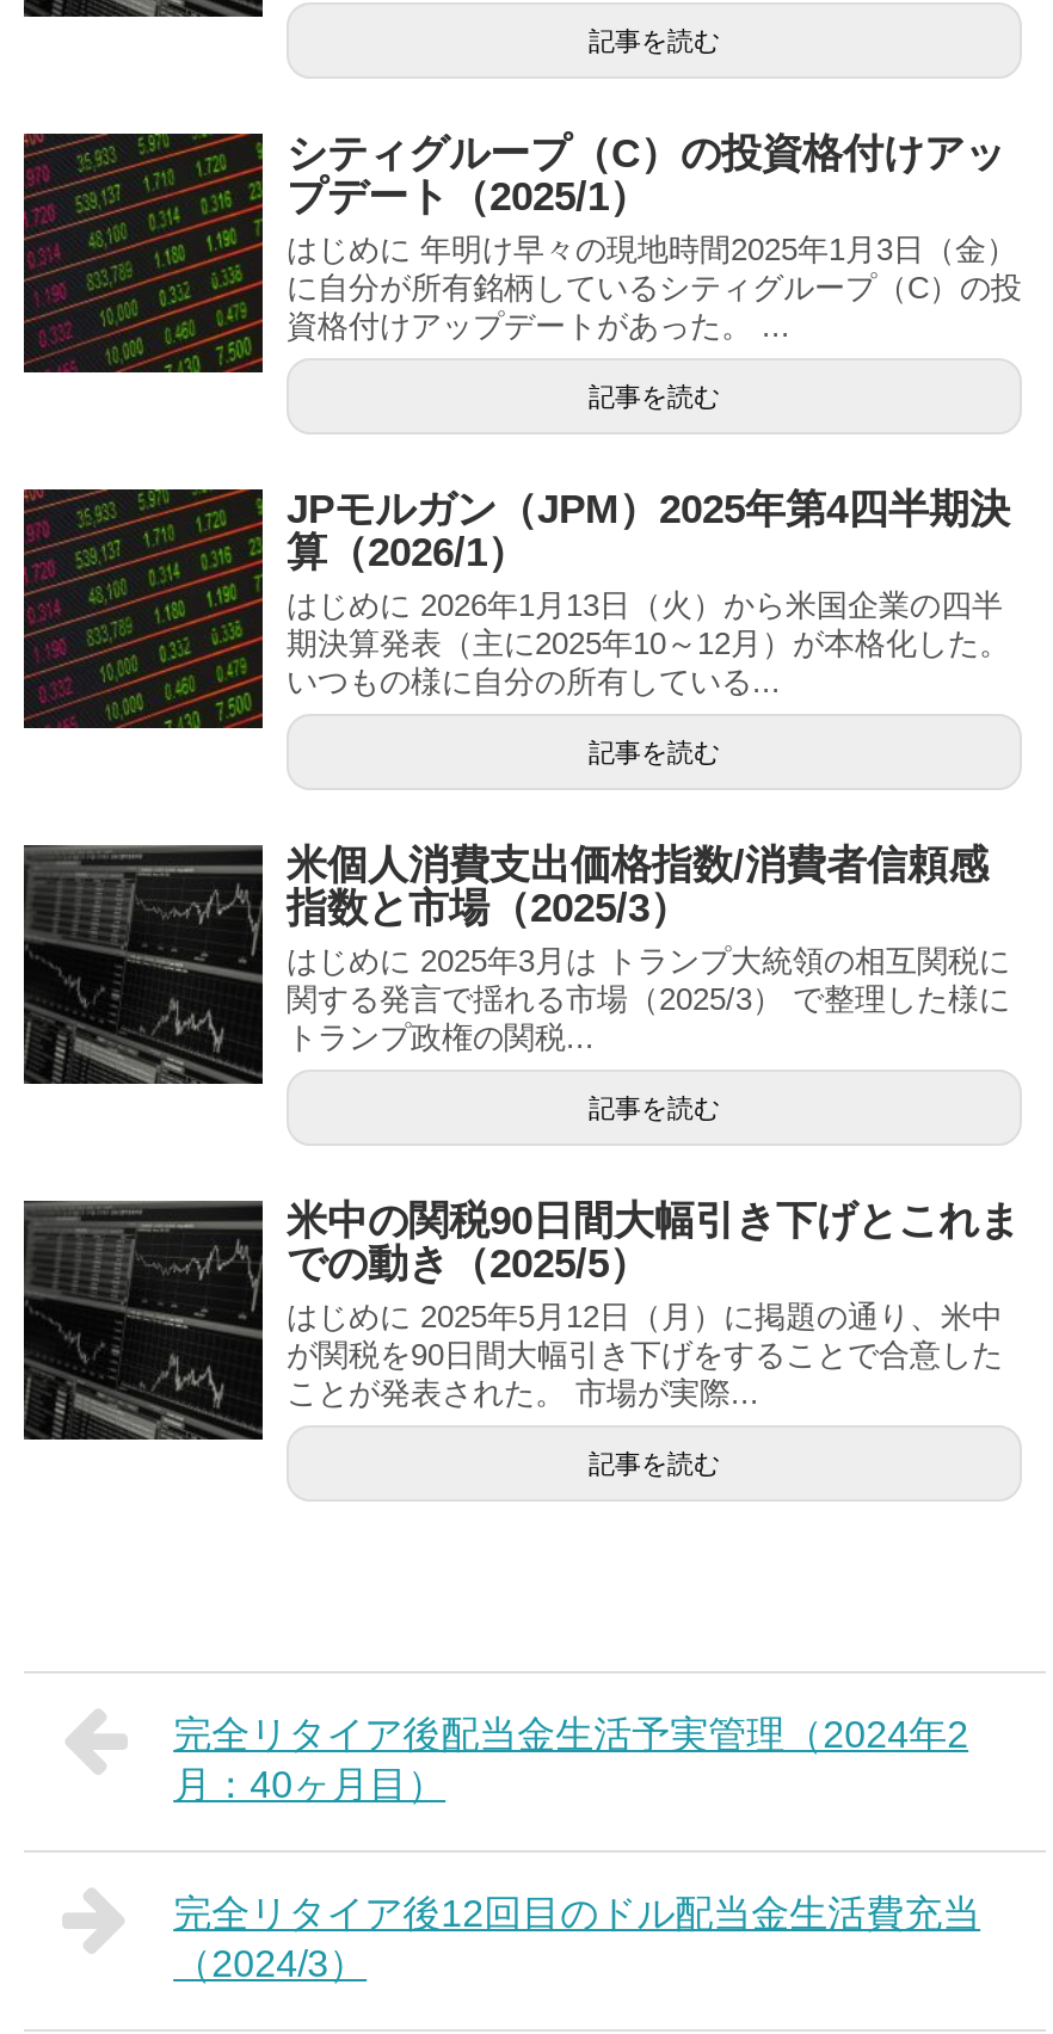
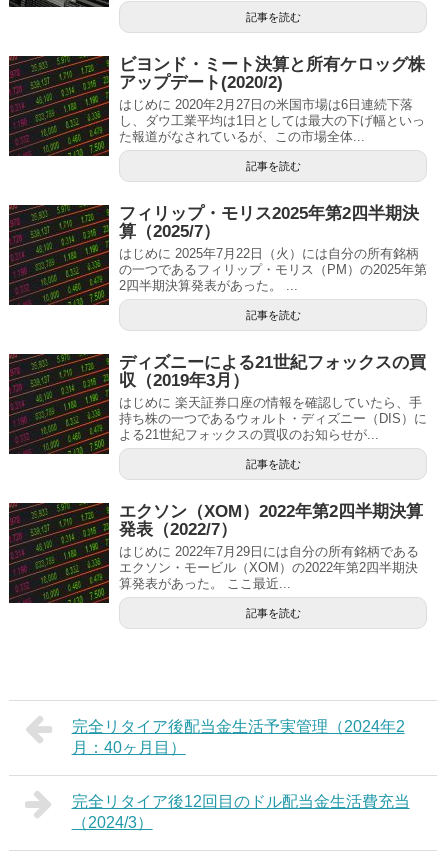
[287,131,1022,344] シティグループ（C）の投資格付けアッ | プデート（2025/1） | はじめに 年明け早々の現地時間2025年1月3日（金） | に自分が所有銘柄しているシティグループ（C）の投 | 資格付けアップデートがあった。 ... -> [119,55,425,144] ビヨンド・ミート決算と所有ケロッグ株 | アップデート(2020/2) | はじめに 2020年2月27日の米国市場は6日連続下落 | し、ダウ工業平均は1日としては最大の下げ幅といっ | た報道がなされているが、この市場全体...
[287,487,1010,699] JPモルガン（JPM）2025年第4四半期決 | 算（2026/1） | はじめに 2026年1月13日（火）から米国企業の四半 | 期決算発表（主に2025年10～12月）が本格化した。 | いつもの様に自分の所有している... -> [119,204,427,293] フィリップ・モリス2025年第2四半期決 | 算（2025/7） | はじめに 2025年7月22日（火）には自分の所有銘柄 | の一つであるフィリップ・モリス（PM）の2025年第 | 2四半期決算発表があった。 ...
[24,843,1010,1084] [image] | 米個人消費支出価格指数/消費者信頼感 | 指数と市場（2025/3） | はじめに 2025年3月は トランプ大統領の相互関税に | 関する発言で揺れる市場（2025/3） で整理した様に | トランプ政権の関税... -> [9,353,427,454] [image] | ディズニーによる21世紀フォックスの買 | 収（2019年3月） | はじめに 楽天証券口座の情報を確認していたら、手 | 持ち株の一つであるウォルト・ディズニー（DIS）に | よる21世紀フォックスの買収のお知らせが...
[24,1198,1020,1440] [image] | 米中の関税90日間大幅引き下げとこれま | での動き（2025/5） | はじめに 2025年5月12日（月）に掲題の通り、米中 | が関税を90日間大幅引き下げをすることで合意した | ことが発表された。 市場が実際... -> [9,502,423,603] [image] | エクソン（XOM）2022年第2四半期決算 | 発表（2022/7） | はじめに 2022年7月29日には自分の所有銘柄である | エクソン・モービル（XOM）の2022年第2四半期決 | 算発表があった。 ここ最近...

